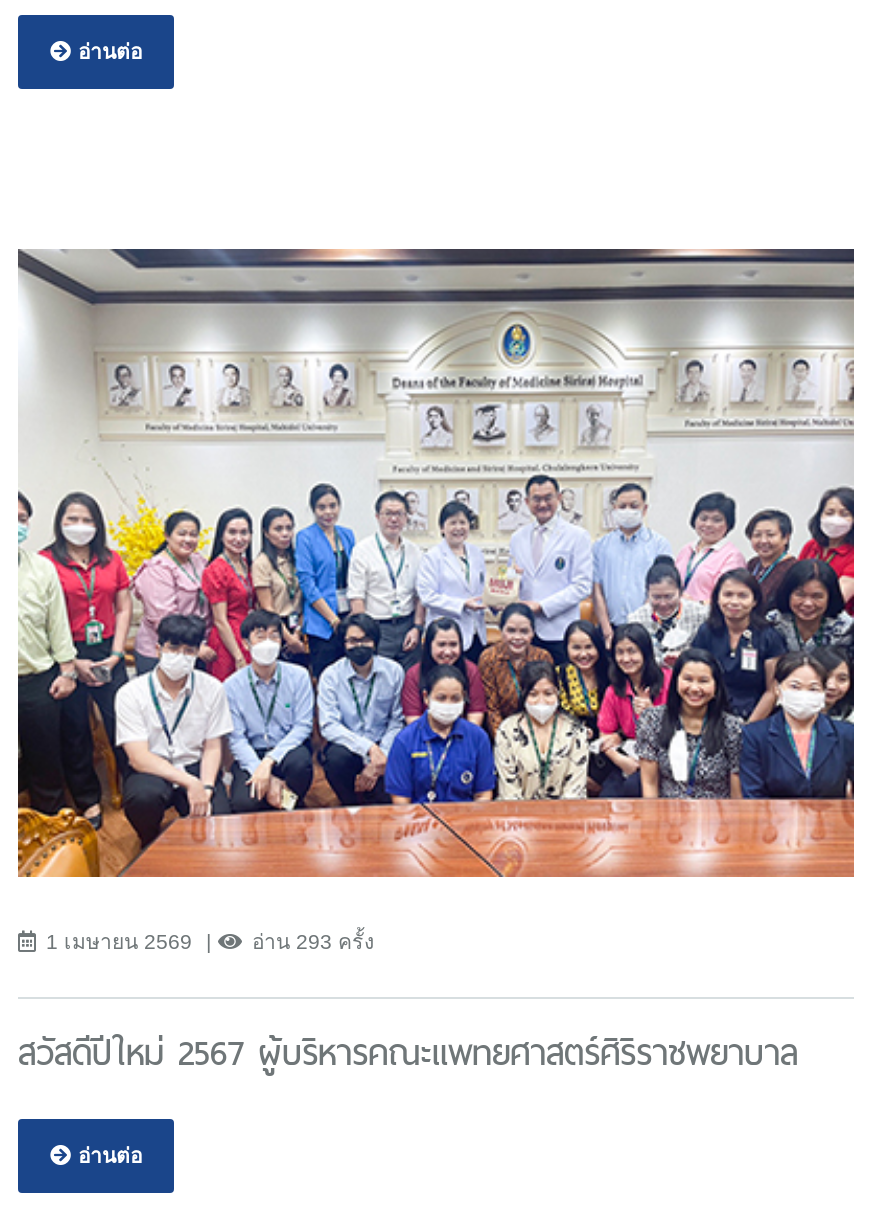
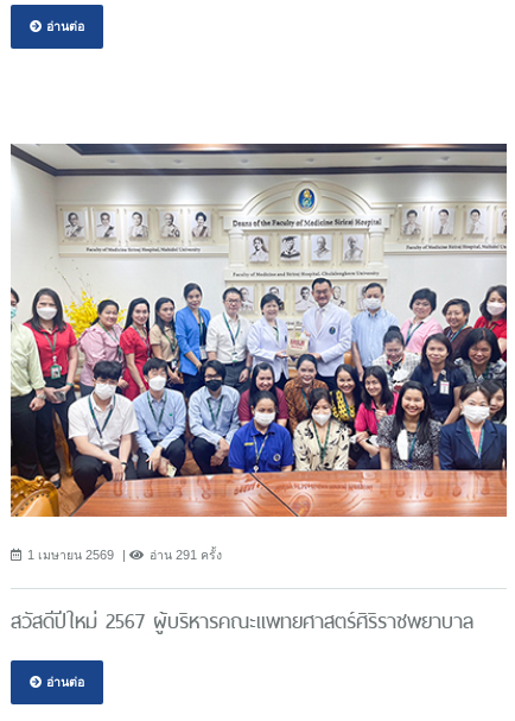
[252,928,374,952] อ่าน 293 ครั้ง -> [150,547,222,561] อ่าน 291 ครั้ง

